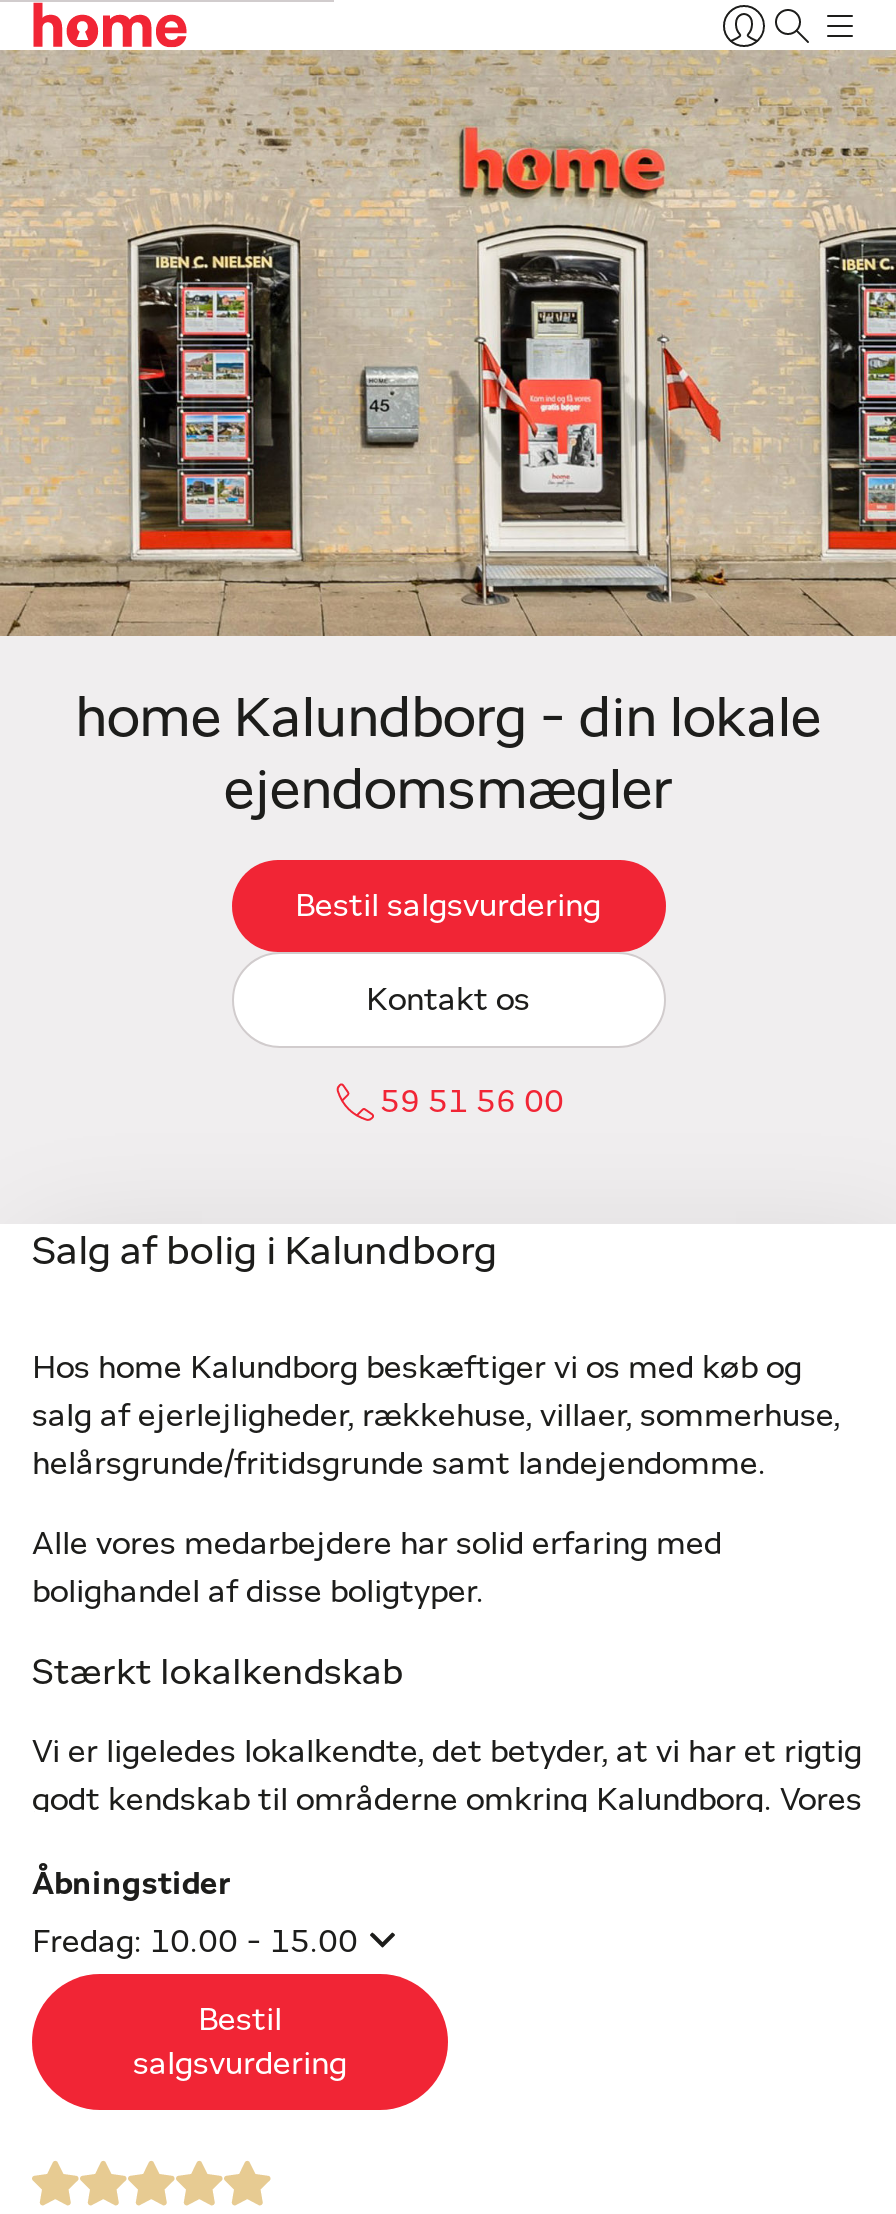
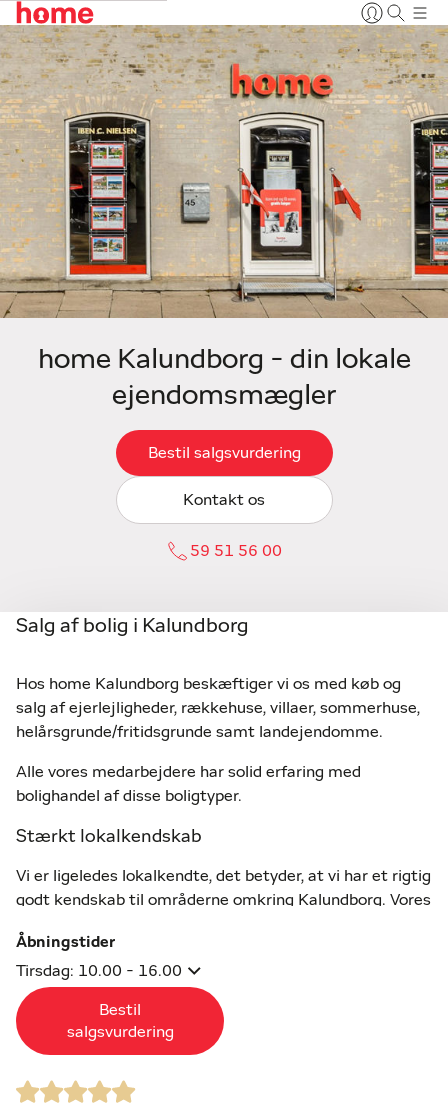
[32,1925,358,1957] Fredag: 10.00 - 15.00 -> [16,963,182,979] Tirsdag: 10.00 - 16.00

